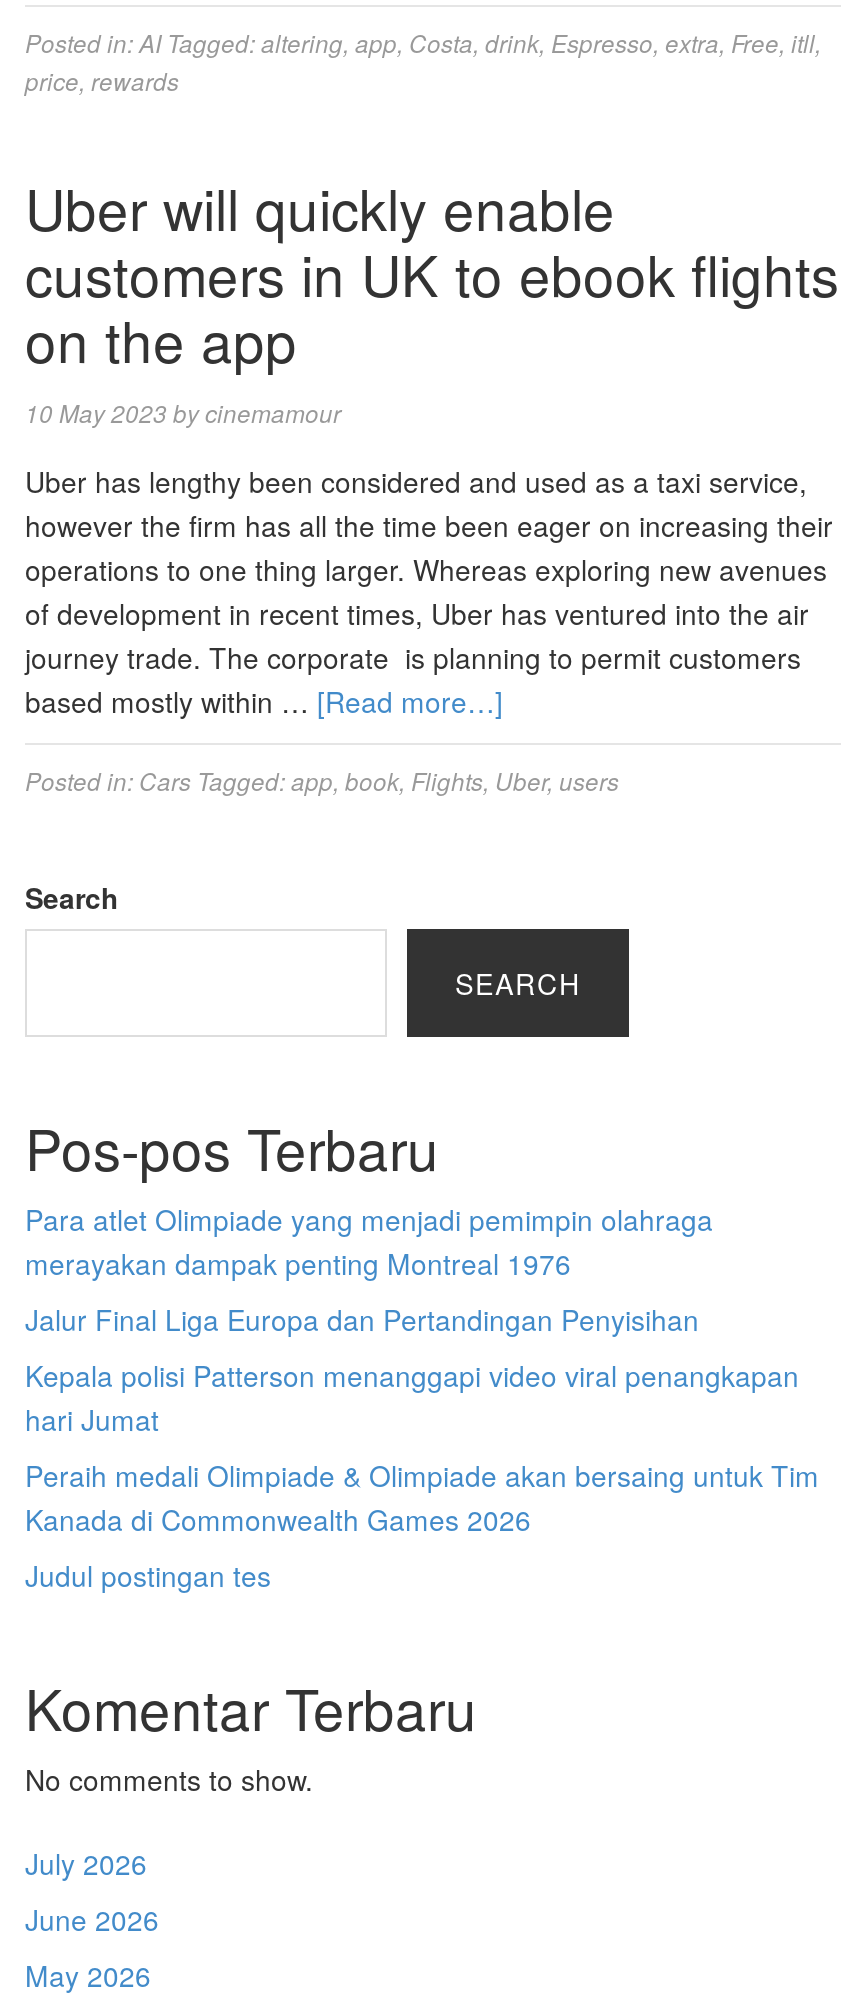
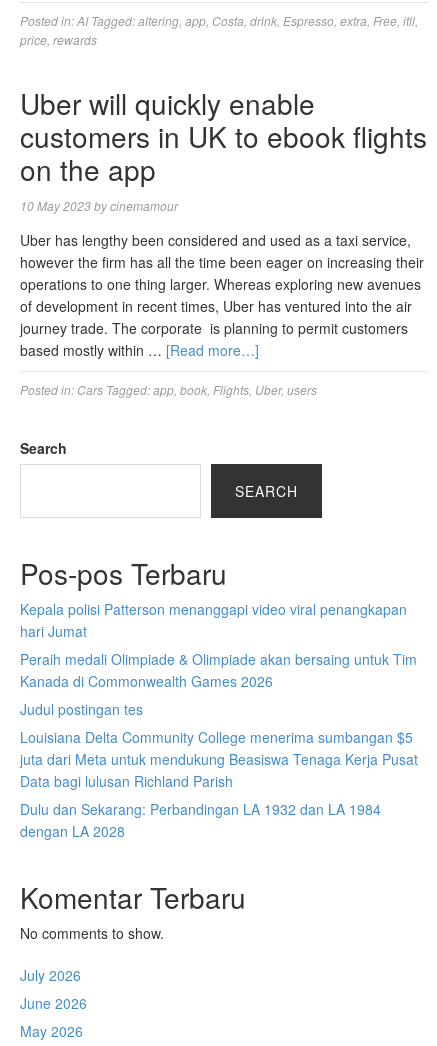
[25,1199,713,1339] Para atlet Olimpiade yang menjadi pemimpin olahraga | merayakan dampak penting Montreal 1976 | Jalur Final Liga Europa dan Pertandingan Penyisihan -> none
moved [25,1355,819,1595] -> [20,599,417,719]: Kepala polisi Patterson menanggapi video viral penangkapan | hari Jumat | Peraih medali Olimpiade & Olimpiade akan bersaing untuk Tim | Kanada di Commonwealth Games 2026 | Judul postingan tes
none -> [20,727,418,841] Louisiana Delta Community College menerima sumbangan $5 | juta dari Meta untuk mendukung Beasiswa Tenaga Kerja Pusat | Data bagi lulusan Richland Parish | Dulu dan Sekarang: Perbandingan LA 1932 dan LA 1984 | dengan LA 2028

